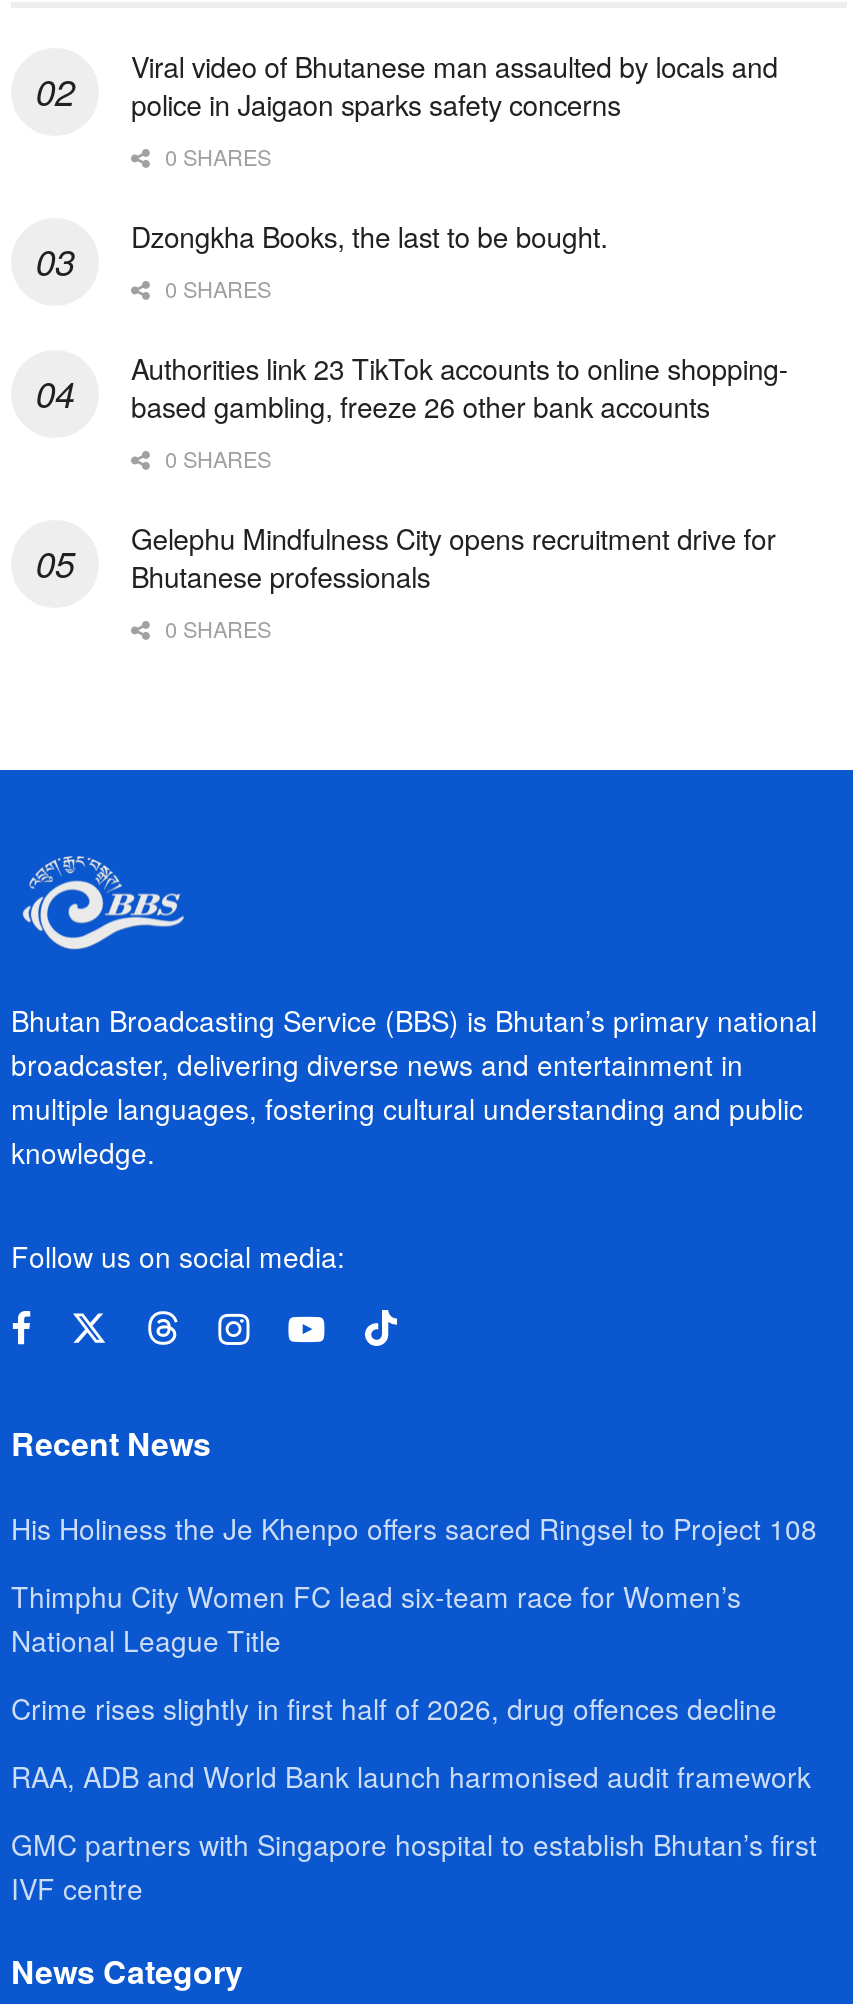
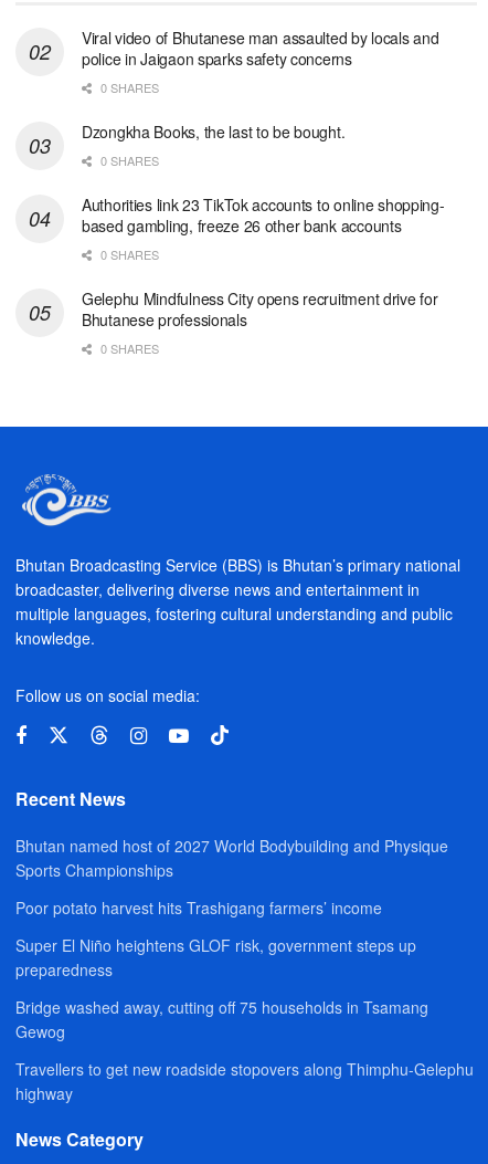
[11,1509,817,1549] His Holiness the Je Khenpo offers sacred Ringsel to Project 108 -> [15,835,448,881] Bhutan named host of 2027 World Bodybuilding and Physique | Sports Championships
[11,1577,741,1661] Thimphu City Women FC lead six-team race for Women’s | National League Title -> [15,897,382,919] Poor potato harvest hits Trashigang farmers’ income
[11,1689,777,1729] Crime rises slightly in first half of 2026, drug offences decline -> [15,934,416,981] Super El Niño heightens GLOF risk, government steps up | preparedness
[11,1757,811,1797] RAA, ADB and World Bank launch harmonised audit framework -> [15,996,428,1043] Bridge washed away, cutting off 75 households in Tsamang | Gewog
[11,1825,817,1909] GMC partners with Singapore hospital to establish Bhutan’s first | IVF centre -> [15,1058,474,1105] Travellers to get new roadside stopovers along Thimphu-Gelephu | highway

